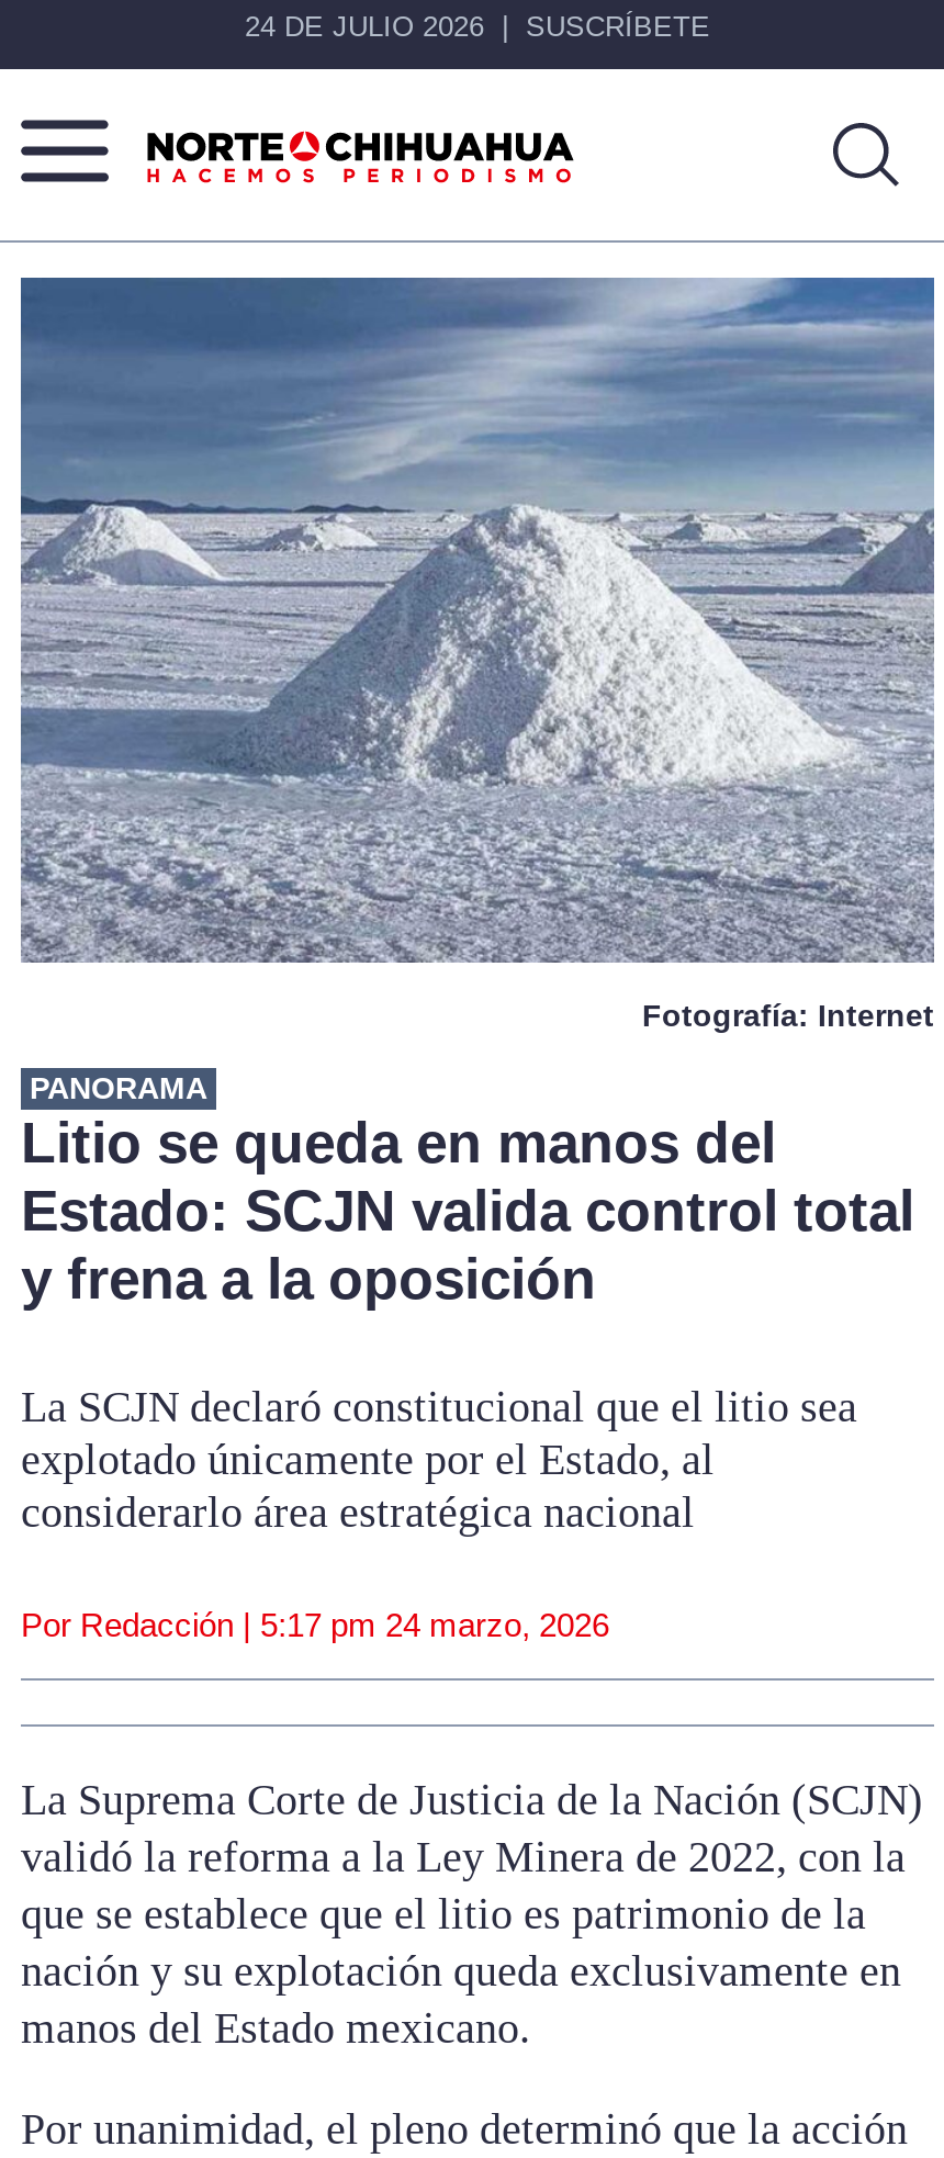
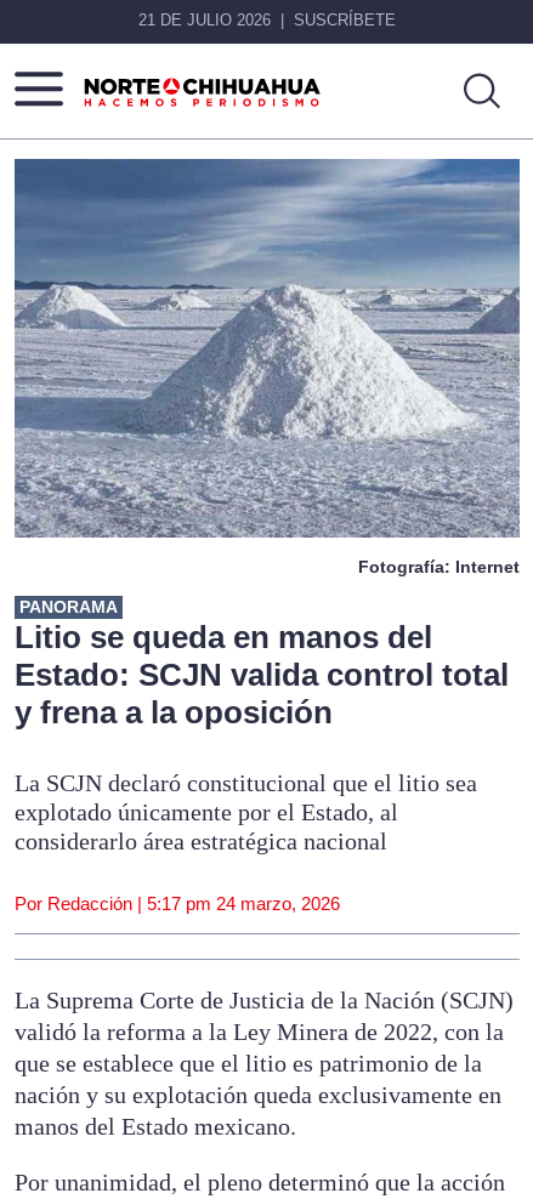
[245,10,710,43] 24 DE JULIO 2026 SUSCRÍBETE -> [138,11,396,29] 21 DE JULIO 2026 SUSCRÍBETE

